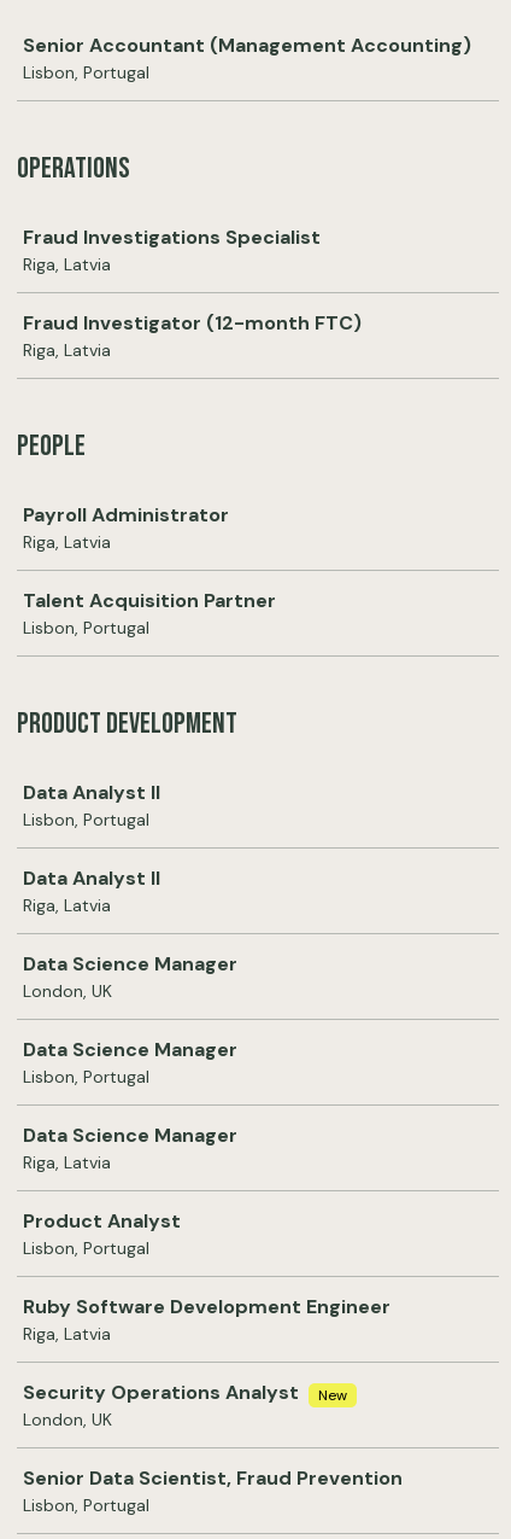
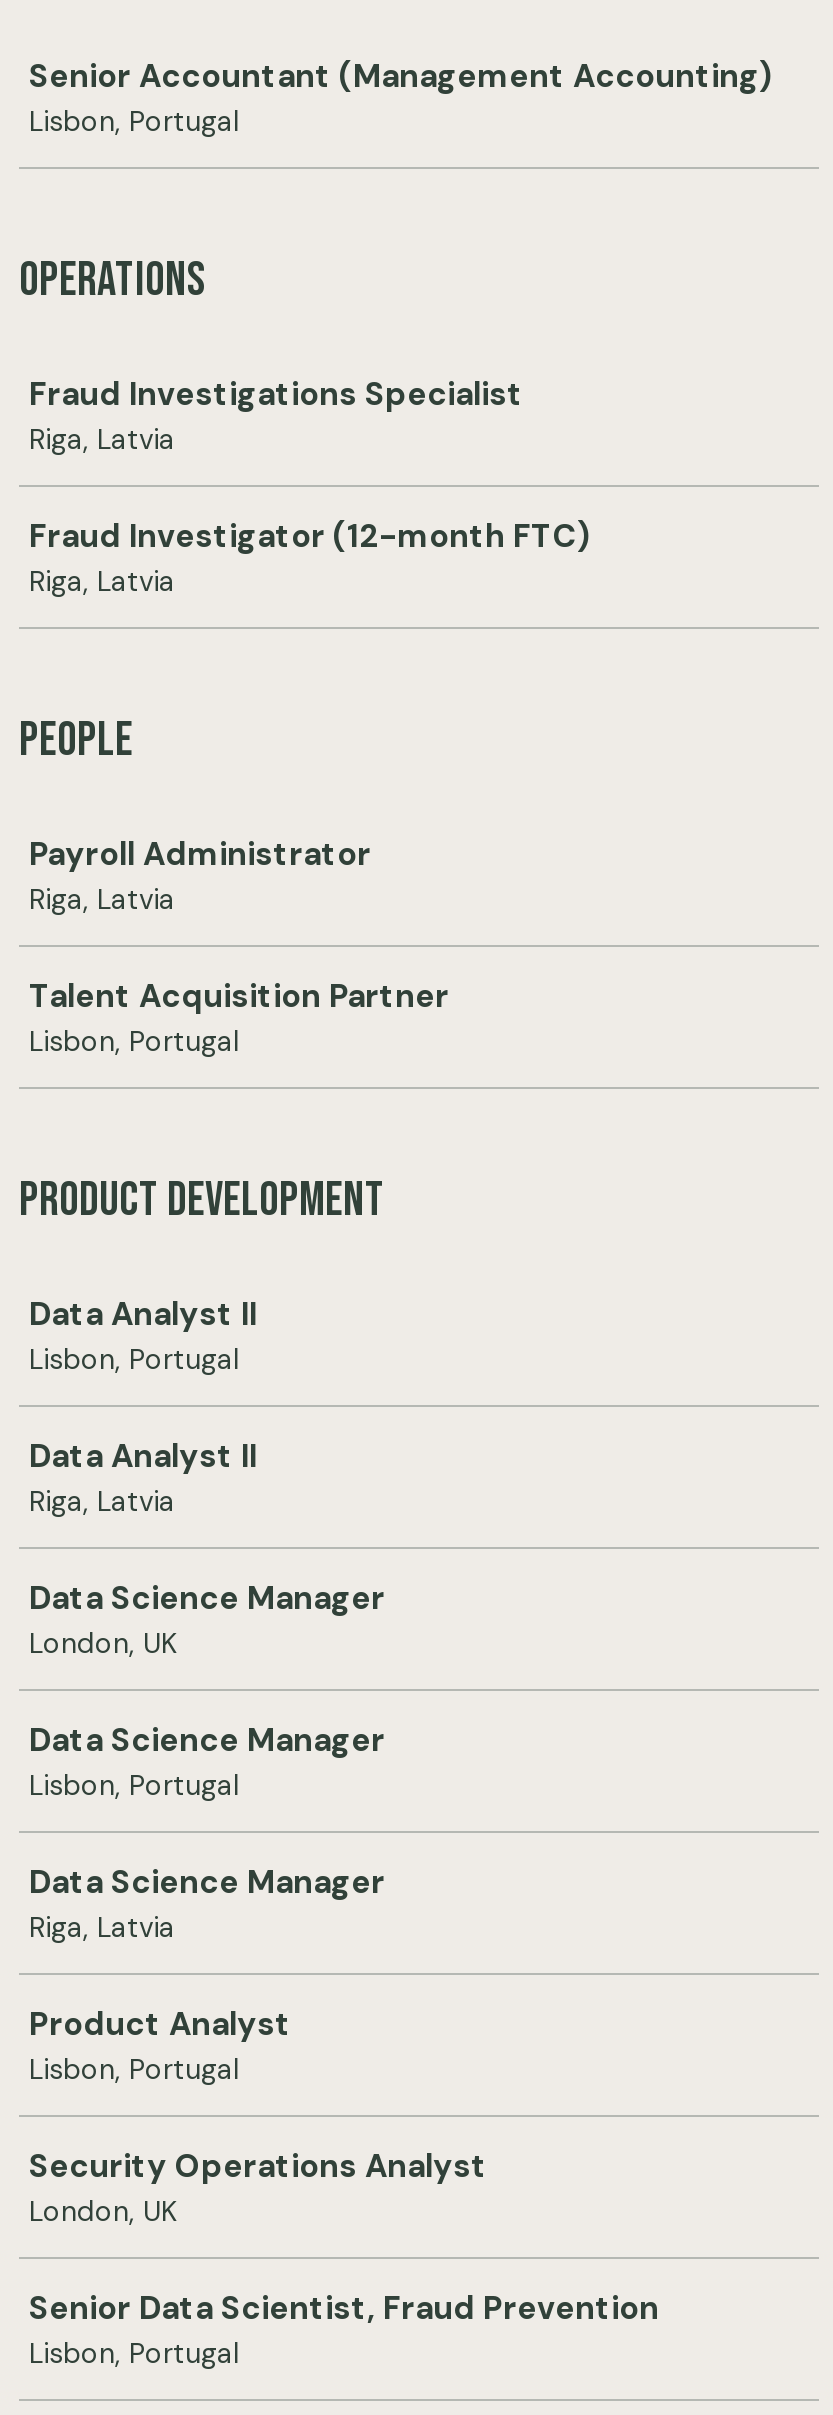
[23,1294,390,1345] Ruby Software Development Engineer | Riga, Latvia -> none
[318,1386,347,1405] New -> none

